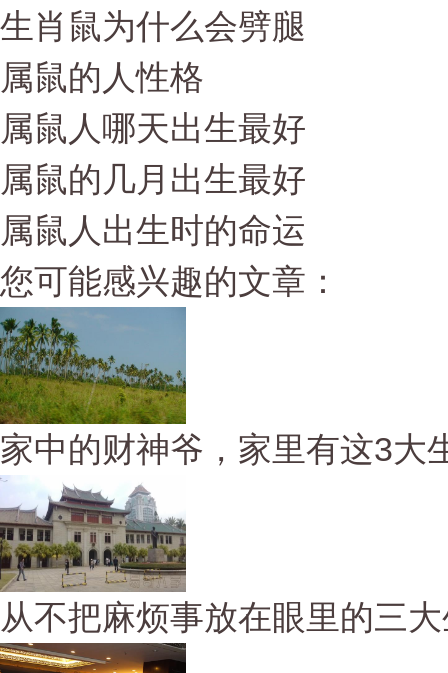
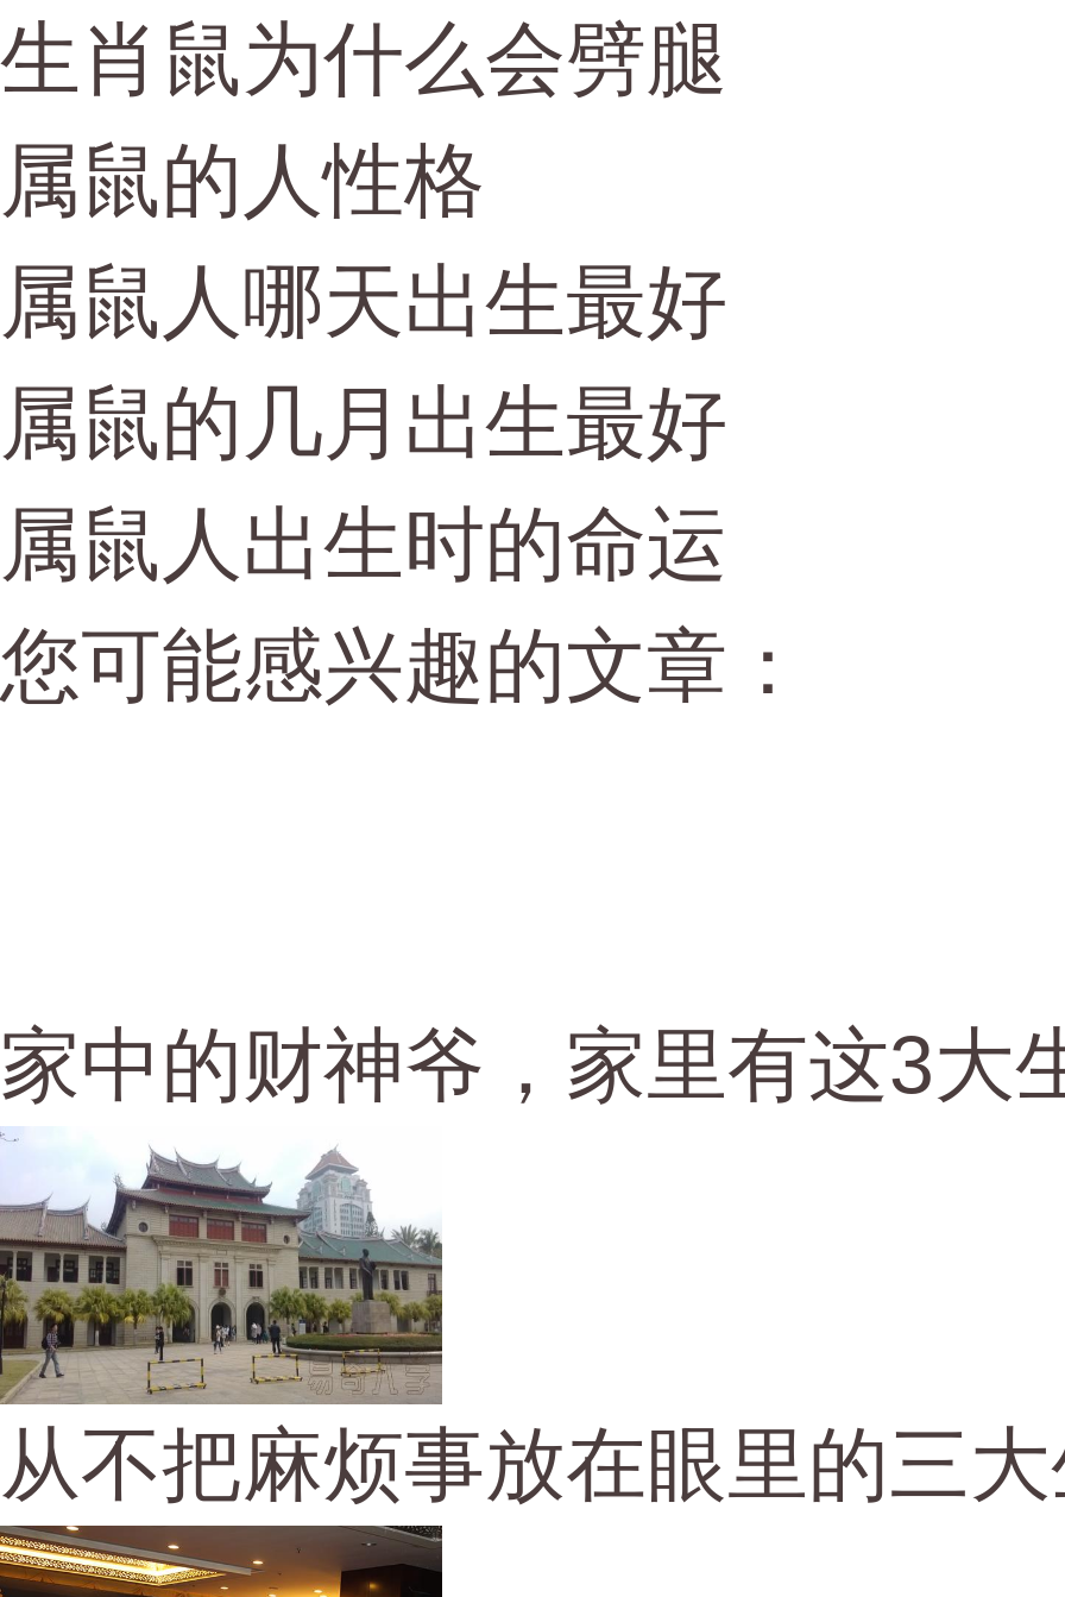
[3,306,187,425] [image] -> none

